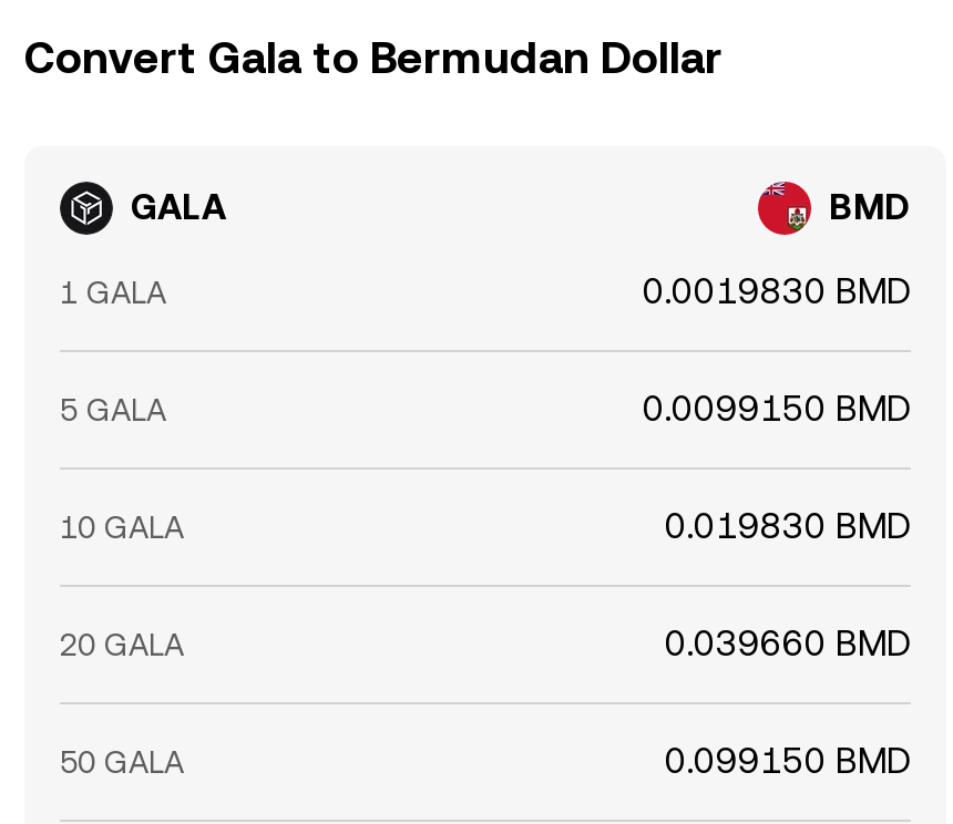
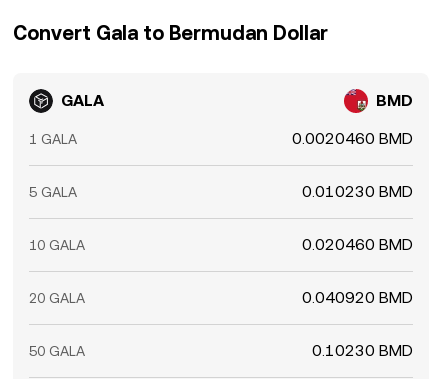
[643,270,911,312] 0.0019830 BMD -> [292,129,413,148] 0.0020460 BMD
[643,388,911,430] 0.0099150 BMD -> [302,182,413,201] 0.010230 BMD
[665,505,911,547] 0.019830 BMD -> [302,235,413,254] 0.020460 BMD
[665,622,911,665] 0.039660 BMD -> [302,288,413,307] 0.040920 BMD
[665,740,911,782] 0.099150 BMD -> [312,341,413,360] 0.10230 BMD

